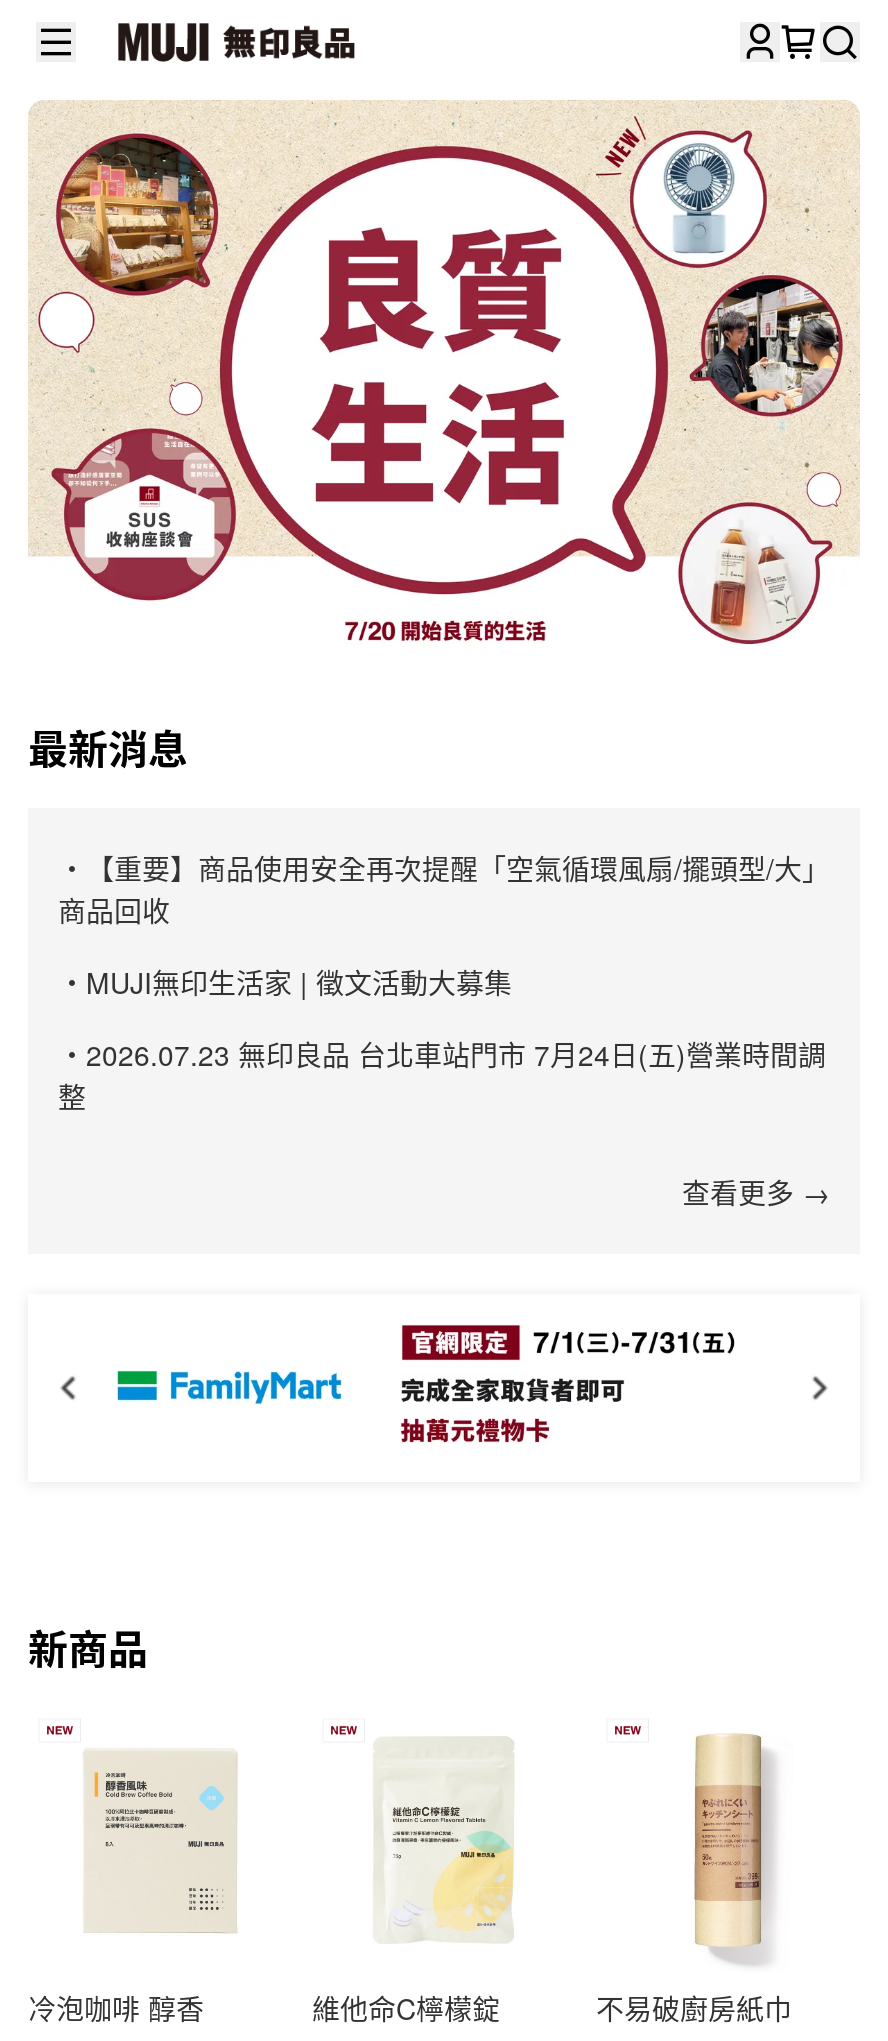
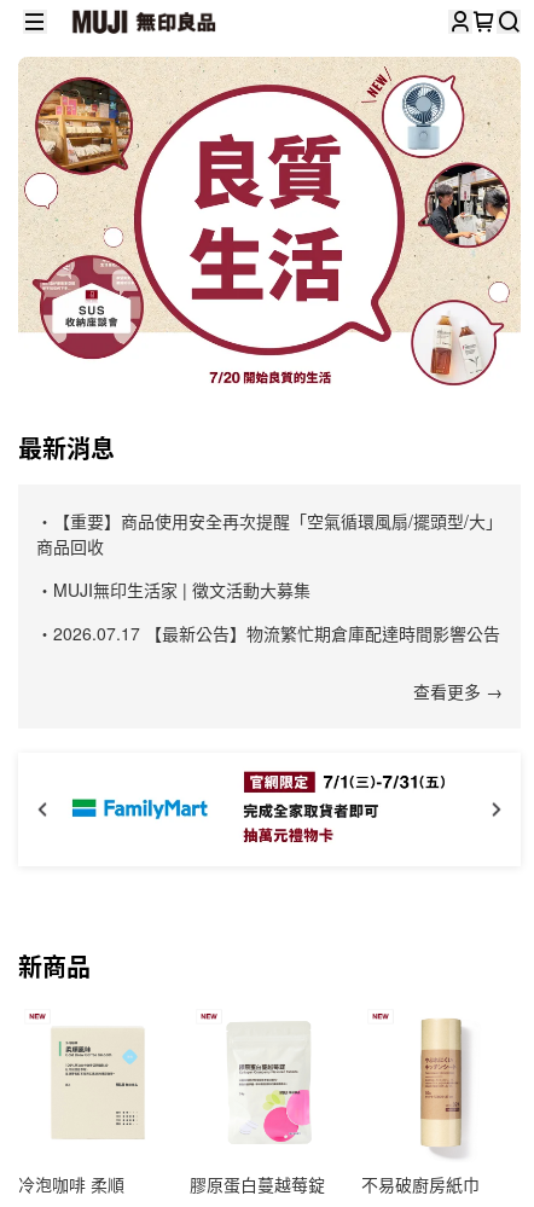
[58,1034,826,1116] ・2026.07.23 無印良品 台北車站門市 7月24日(五)營業時間調 | 整 -> [36,621,500,645] ・2026.07.17 【最新公告】物流繁忙期倉庫配達時間影響公告
[312,1806,514,2028] [image] | 維他命C檸檬錠 -> [190,1063,325,1196] [image] | 膠原蛋白蔓越莓錠
[28,1988,204,2028] 冷泡咖啡 醇香 -> [18,1172,124,1196] 冷泡咖啡 柔順

